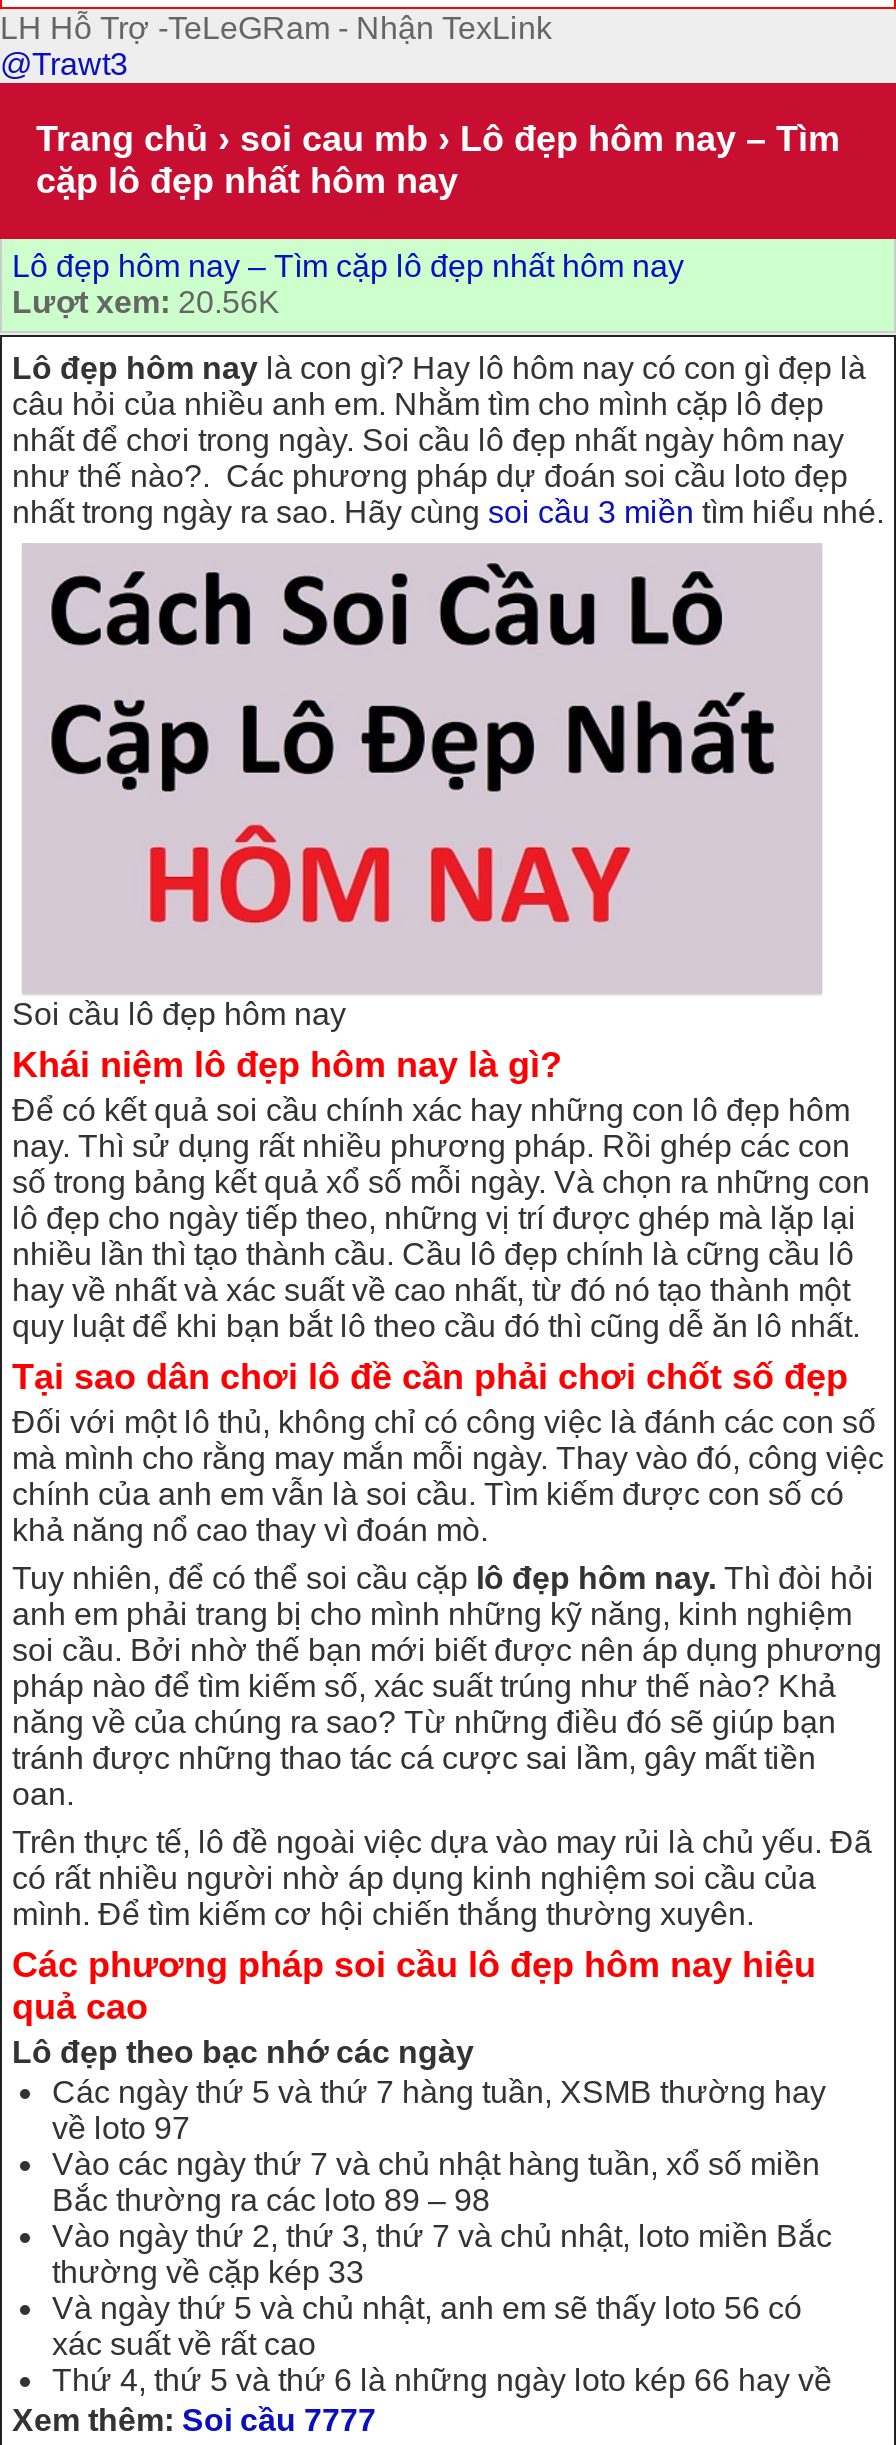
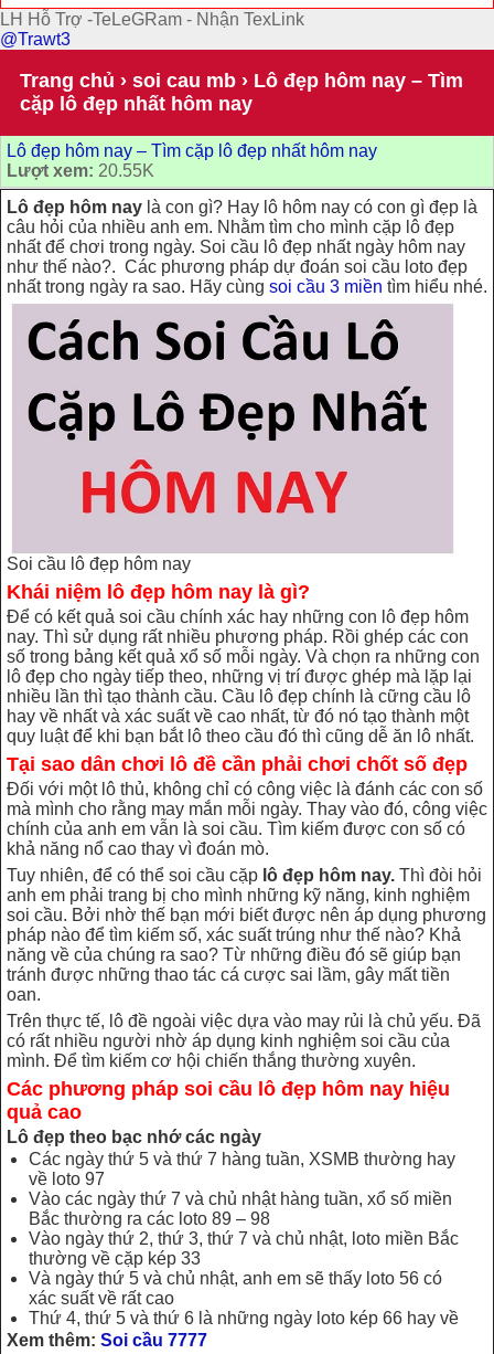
[12,286,280,320] Lượt xem: 20.56K -> [7,162,154,180] Lượt xem: 20.55K

